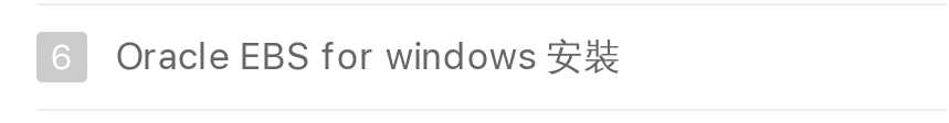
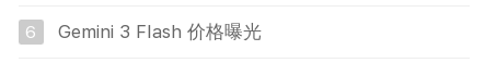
[115,34,621,78] Oracle EBS for windows 安裝 -> [58,21,261,43] Gemini 3 Flash 价格曝光

